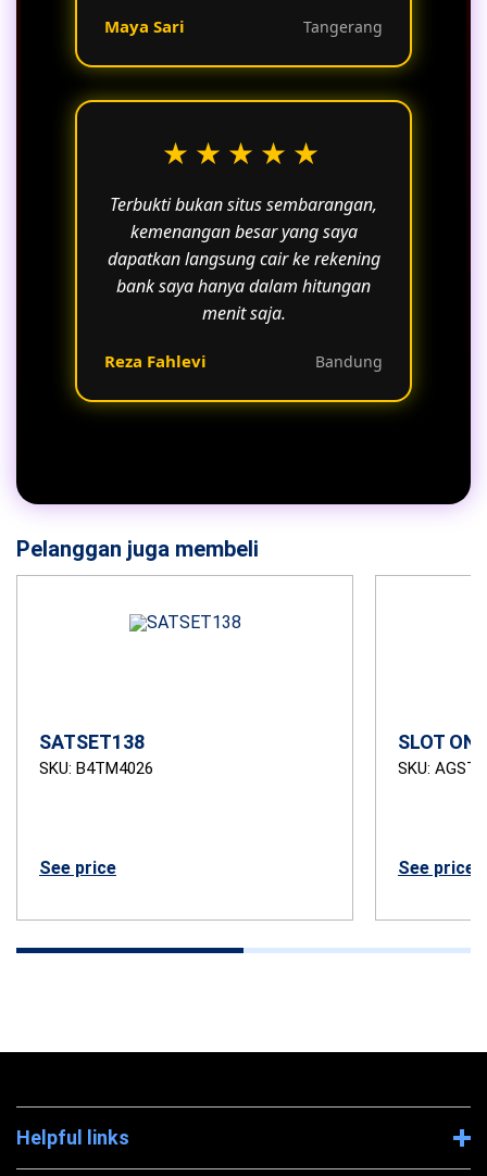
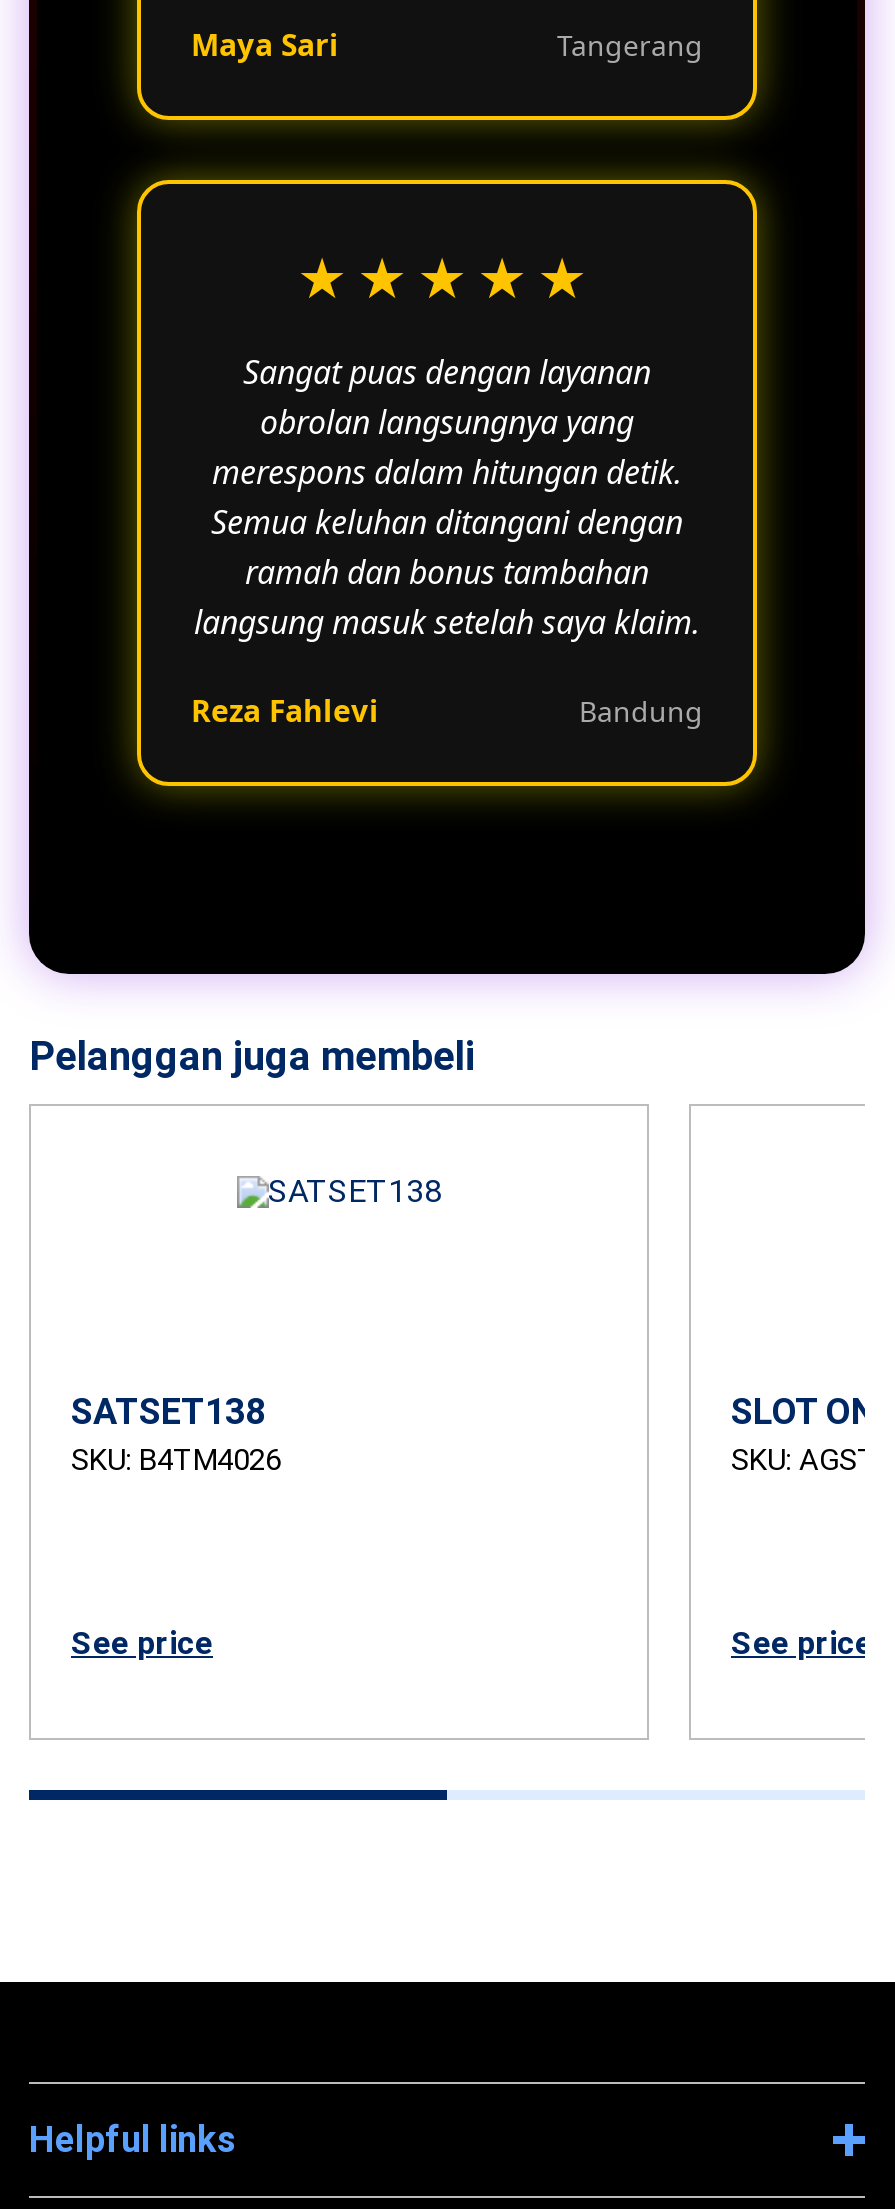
[107,192,380,325] Terbukti bukan situs sembarangan, | kemenangan besar yang saya | dapatkan langsung cair ke rekening | bank saya hanya dalam hitungan | menit saja. -> [194,350,700,644] Sangat puas dengan layanan | obrolan langsungnya yang | merespons dalam hitungan detik. | Semua keluhan ditangani dengan | ramah dan bonus tambahan | langsung masuk setelah saya klaim.

